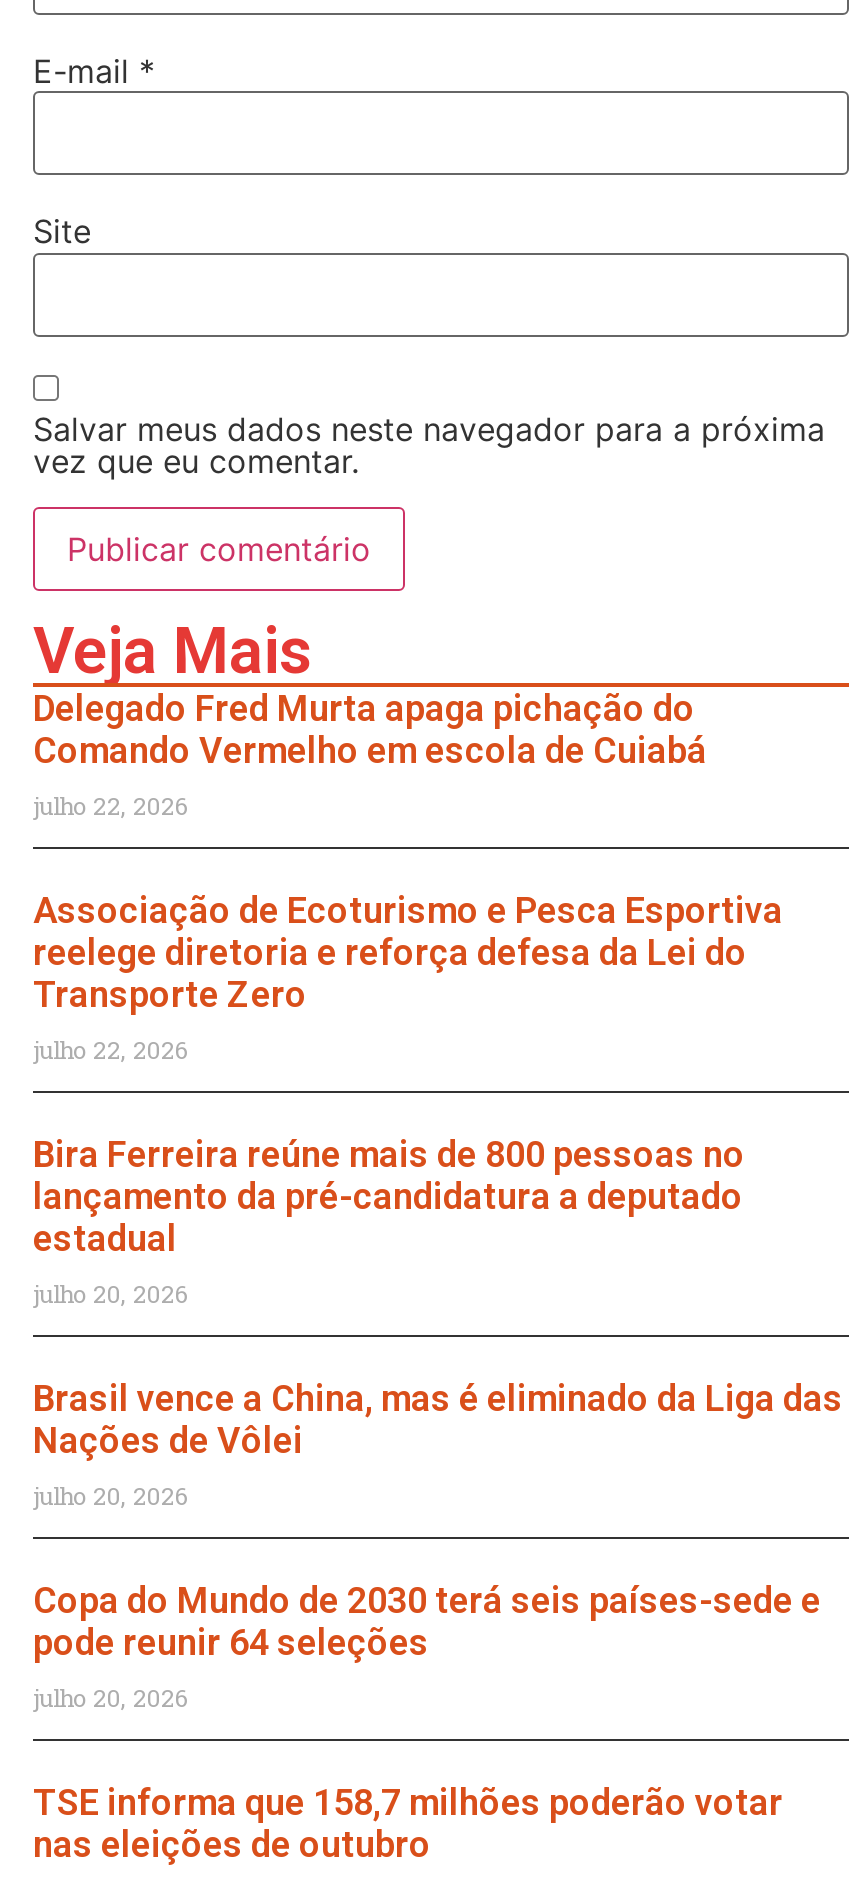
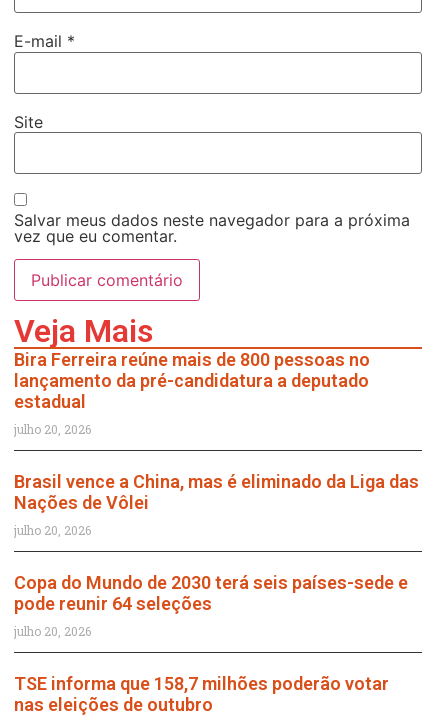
[33,687,783,1065] Delegado Fred Murta apaga pichação do | Comando Vermelho em escola de Cuiabá | julho 22, 2026 | Associação de Ecoturismo e Pesca Esportiva | reelege diretoria e reforça defesa da Lei do | Transporte Zero | julho 22, 2026 -> none

